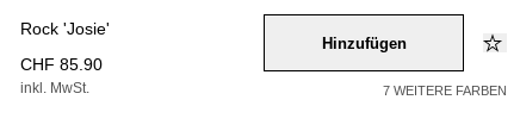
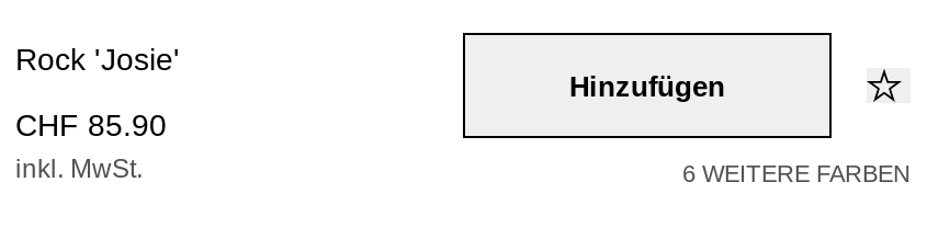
[383,83,507,98] 7 WEITERE FARBEN -> [682,160,911,186] 6 WEITERE FARBEN

